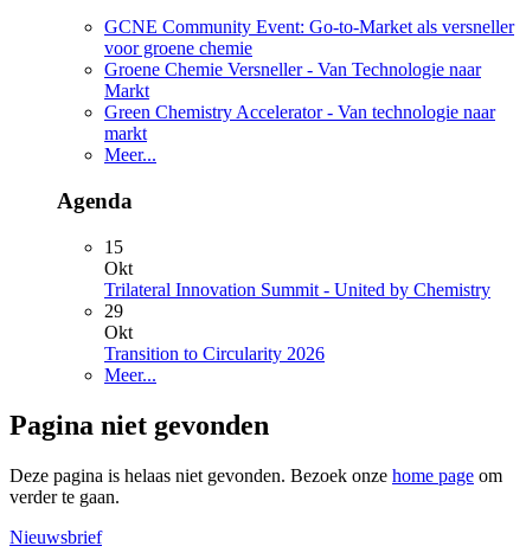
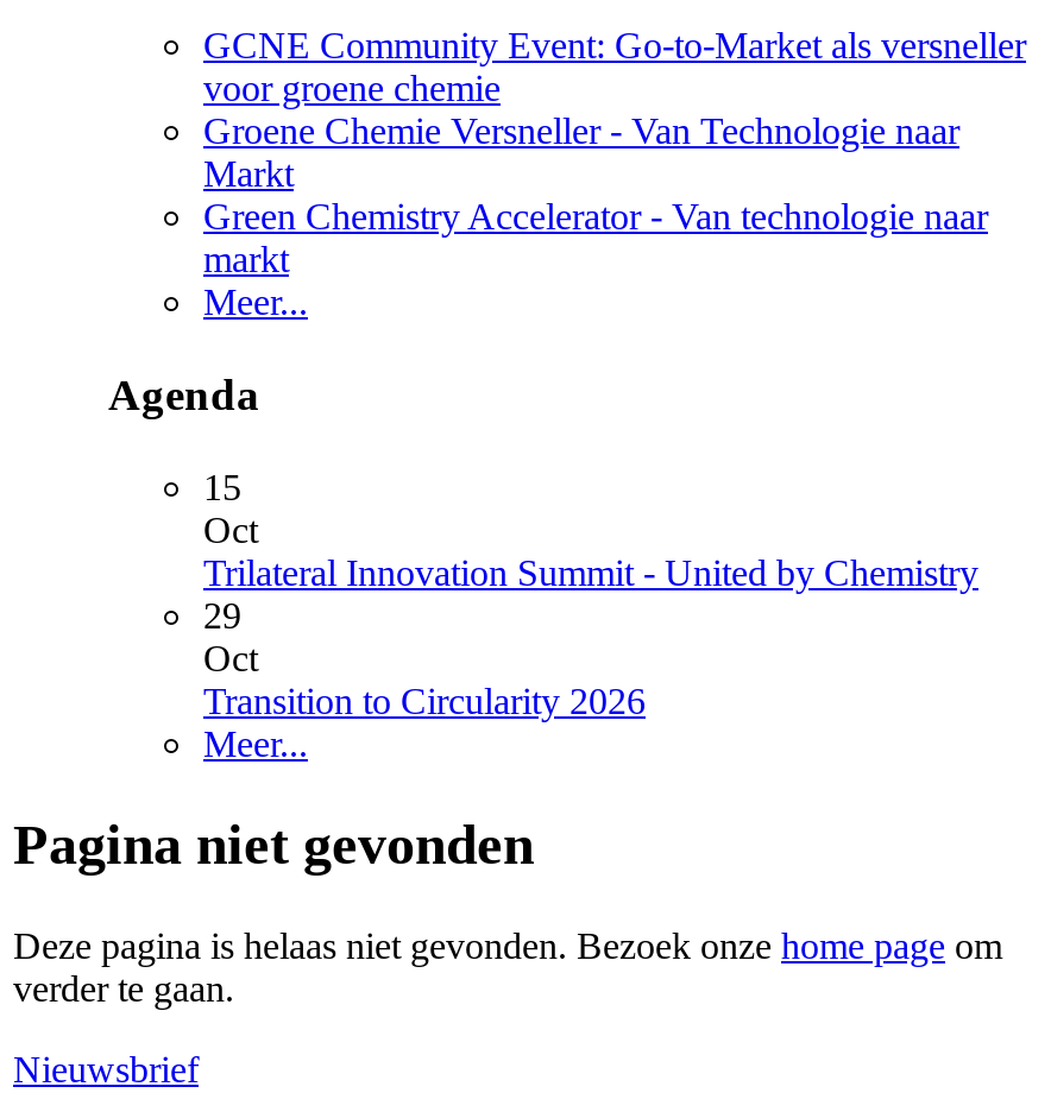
[104,258,133,278] Okt -> [203,509,258,550] Oct
[104,322,133,342] Okt -> [203,638,258,678] Oct

